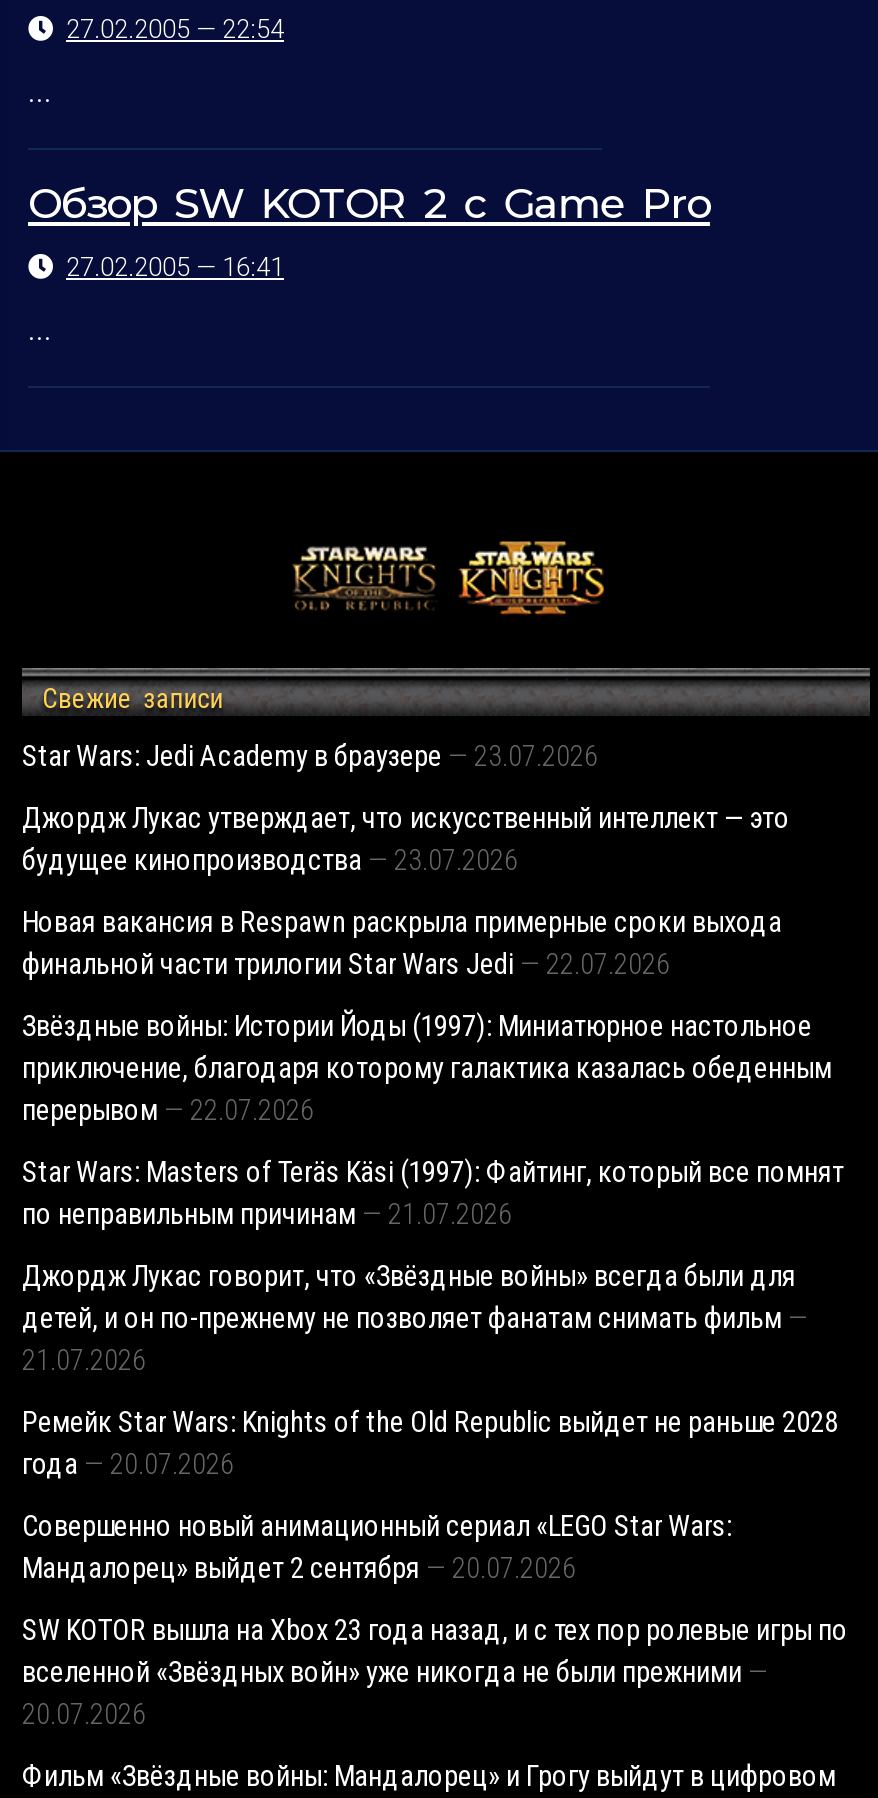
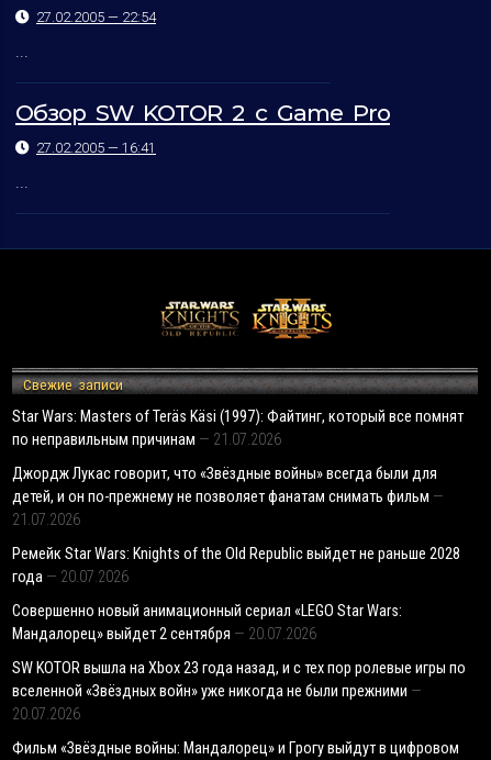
[22,741,832,1129] Star Wars: Jedi Academy в браузере | 23.07.2026 | Джордж Лукас утверждает, что искусственный интеллект — это | будущее кинопроизводства | 23.07.2026 | Новая вакансия в Respawn раскрыла примерные сроки выхода | финальной части трилогии Star Wars Jedi | 22.07.2026 | Звёздные войны: Истории Йоды (1997): Миниатюрное настольное | приключение, благодаря которому галактика казалась обеденным | перерывом | 22.07.2026 -> none

